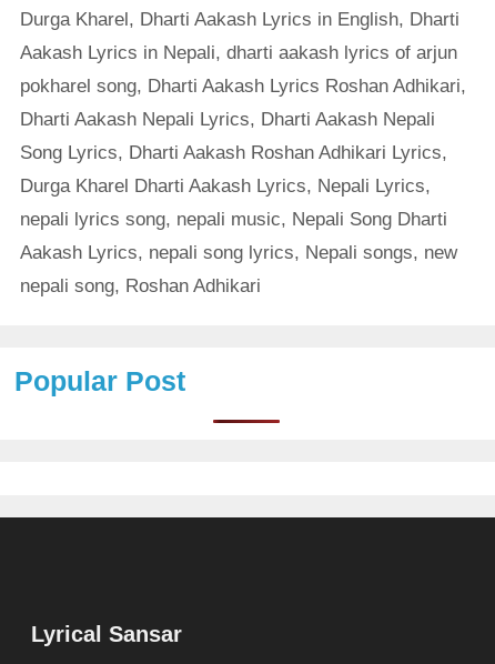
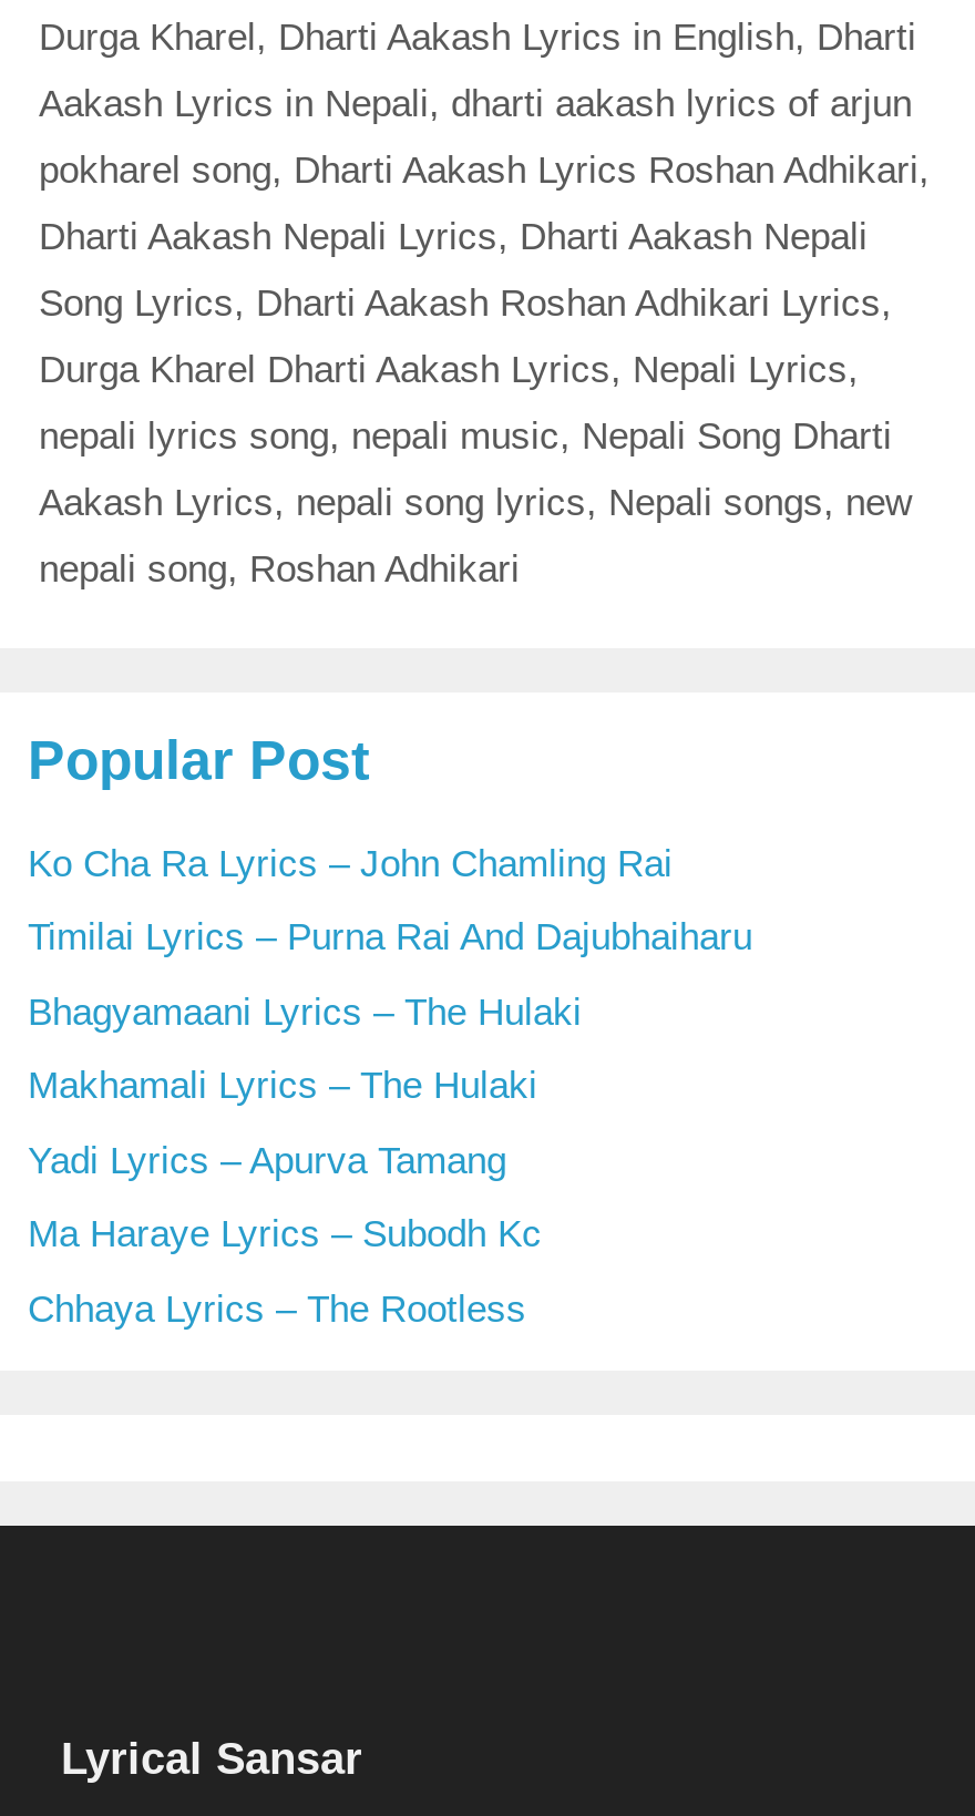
none -> [28,842,752,1330] Ko Cha Ra Lyrics – John Chamling Rai | Timilai Lyrics – Purna Rai And Dajubhaiharu | Bhagyamaani Lyrics – The Hulaki | Makhamali Lyrics – The Hulaki | Yadi Lyrics – Apurva Tamang | Ma Haraye Lyrics – Subodh Kc | Chhaya Lyrics – The Rootless

